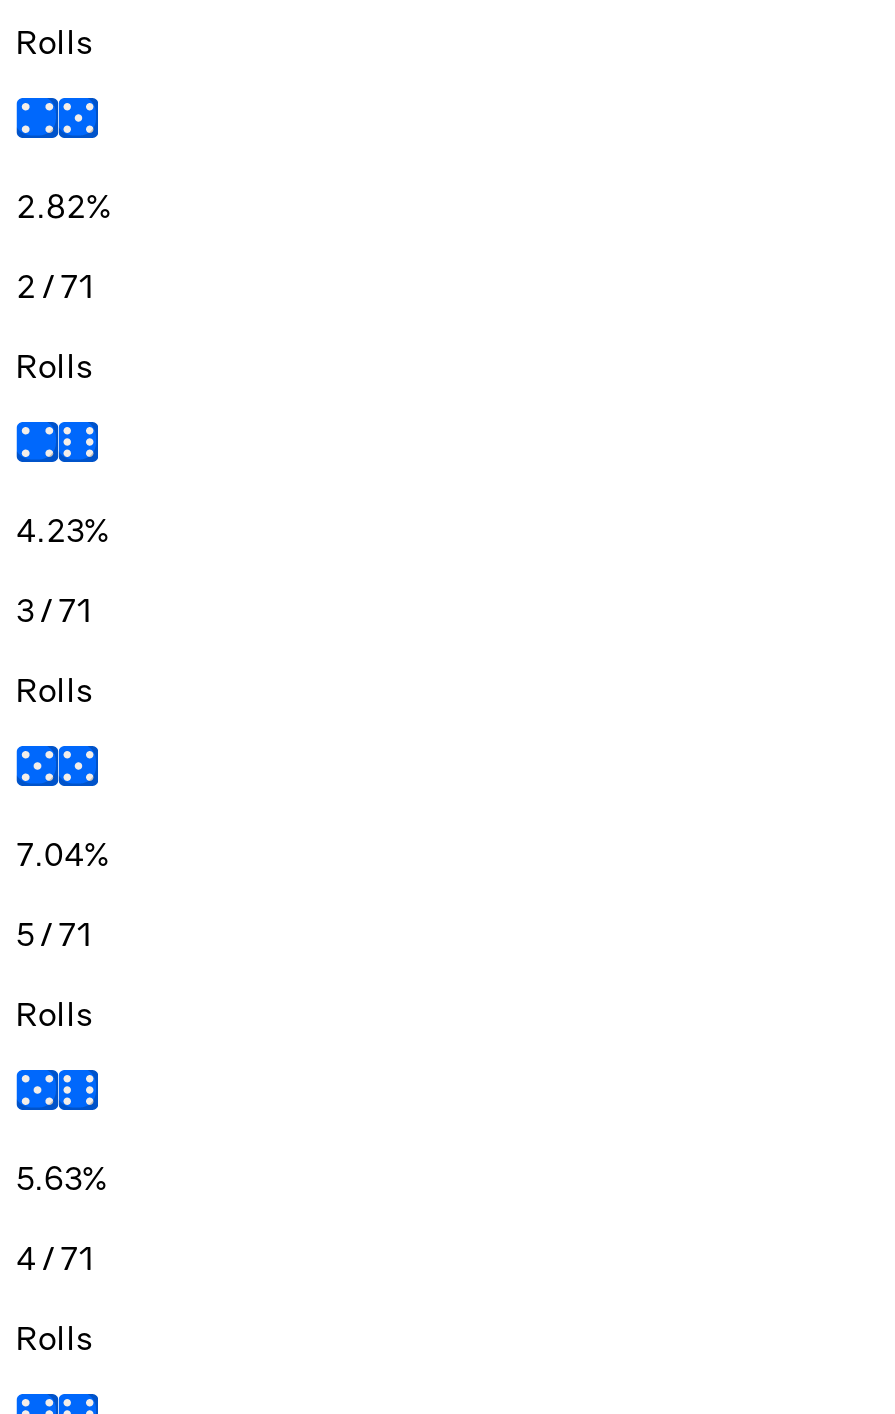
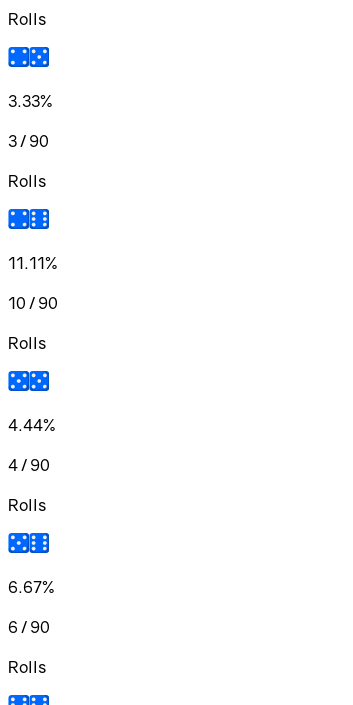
[16,187,112,227] 2.82% -> [8,91,53,111] 3.33%
[16,267,94,307] 2 / 71 -> [8,131,49,151] 3 / 90
[16,511,110,551] 4.23% -> [8,253,58,273] 11.11%
[16,591,92,631] 3 / 71 -> [8,293,58,313] 10 / 90
[16,835,110,875] 7.04% -> [8,415,56,435] 4.44%
[16,915,92,955] 5 / 71 -> [8,455,50,475] 4 / 90
[16,1159,108,1199] 5.63% -> [8,577,55,597] 6.67%
[16,1239,94,1279] 4 / 71 -> [8,617,50,637] 6 / 90

